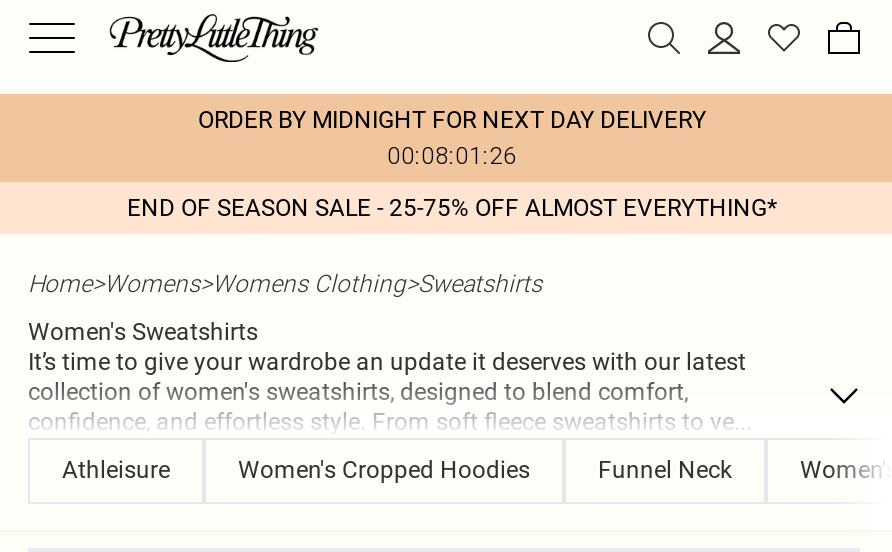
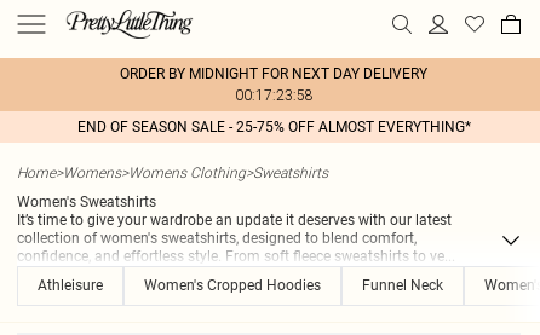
[387,140,517,170] 00:08:01:26 -> [234,86,313,104] 00:17:23:58

